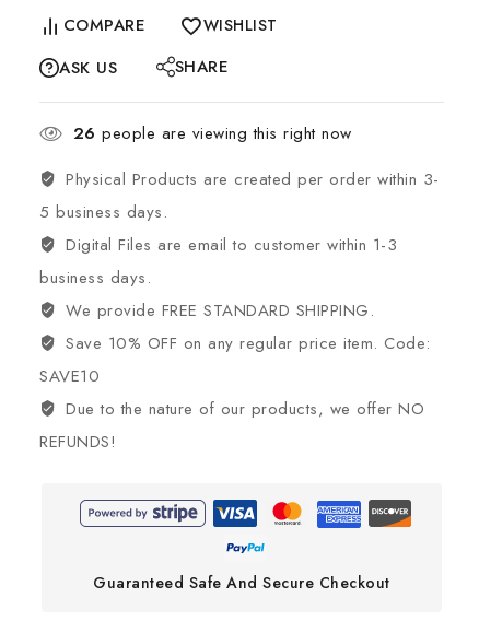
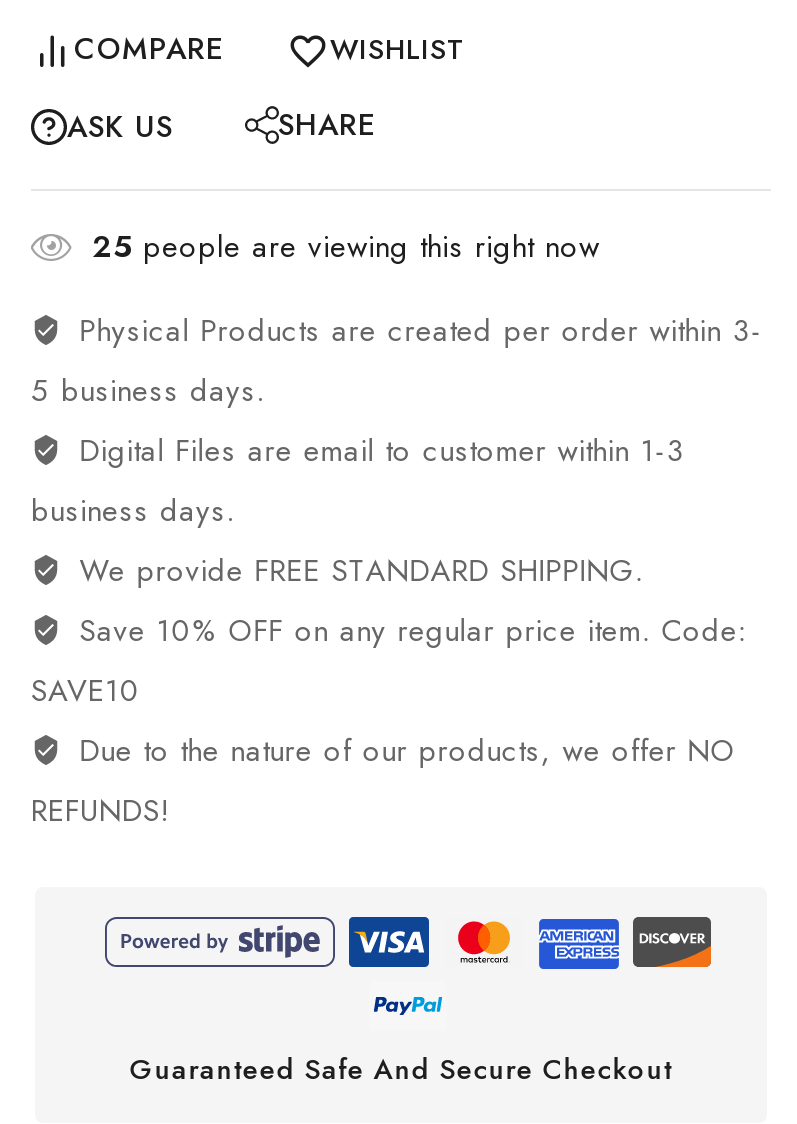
[73,121,352,145] 26 people are viewing this right now -> [92,225,600,269] 25 people are viewing this right now

